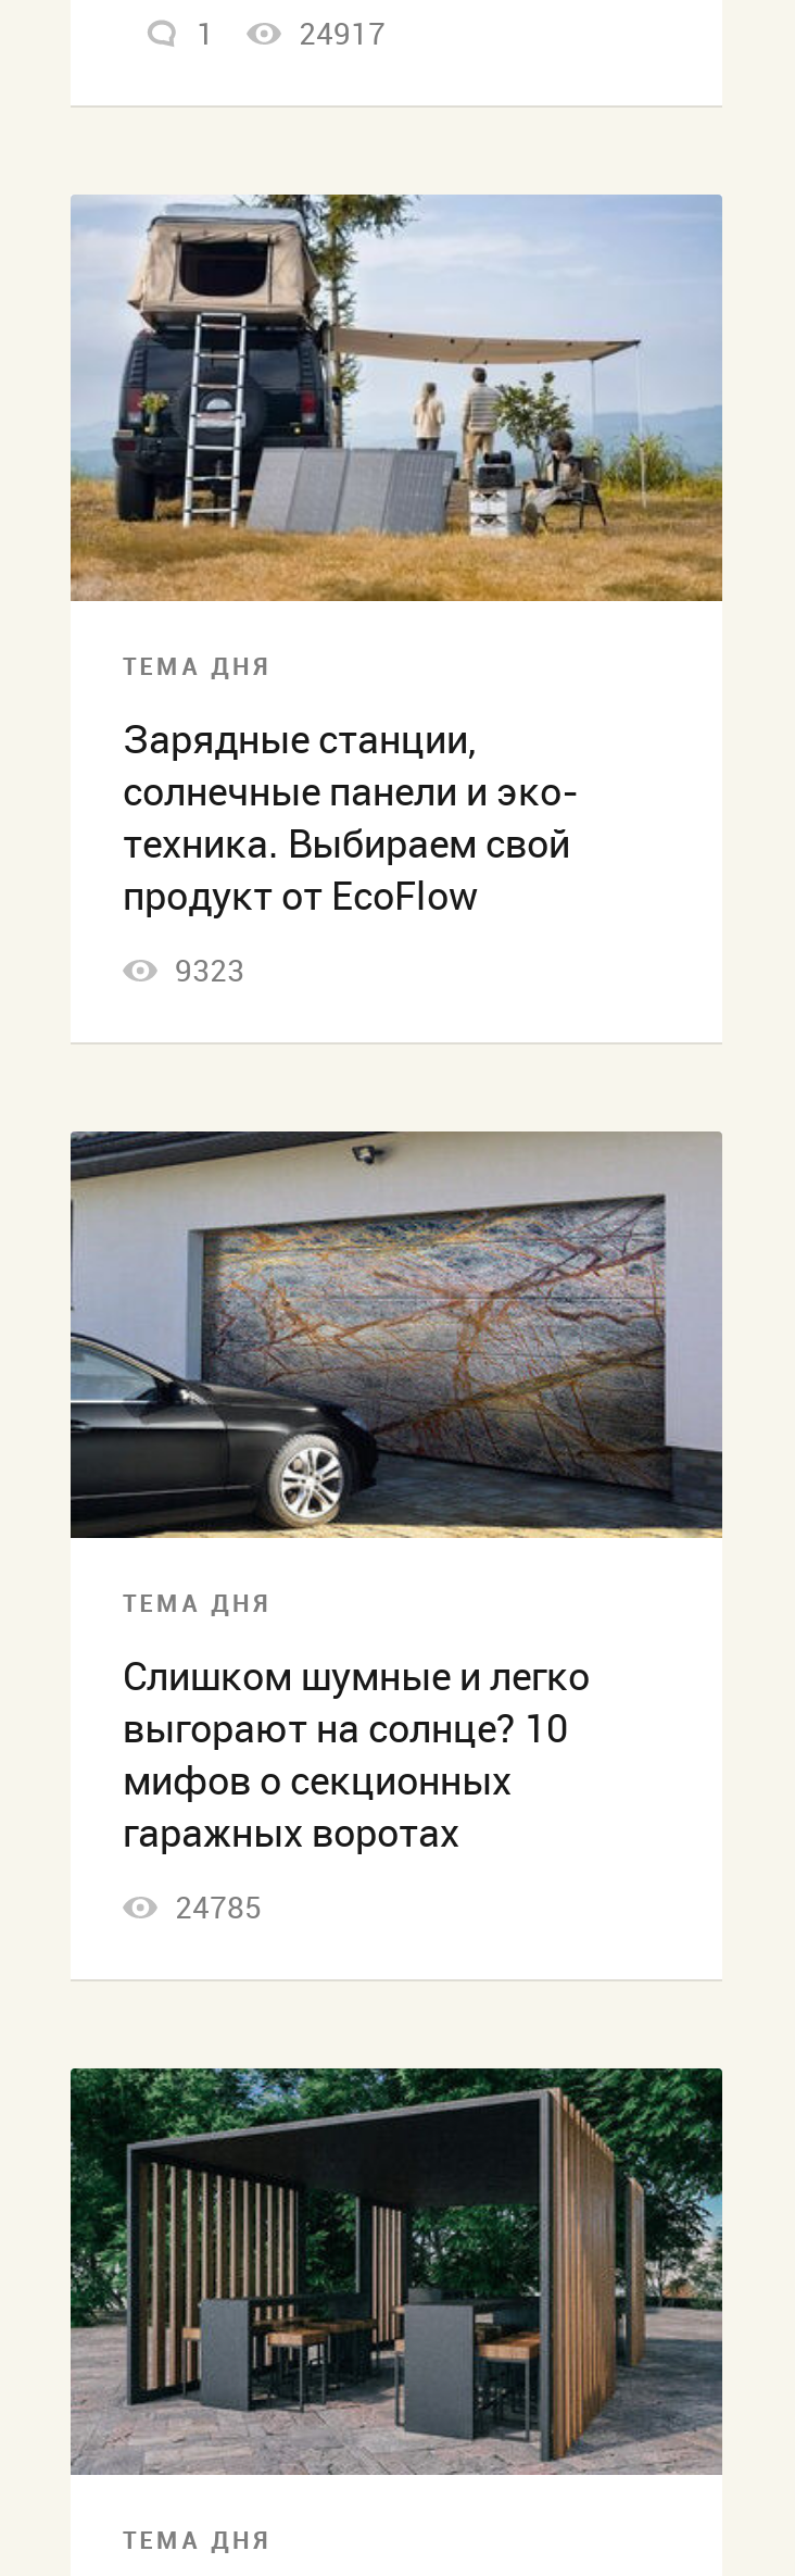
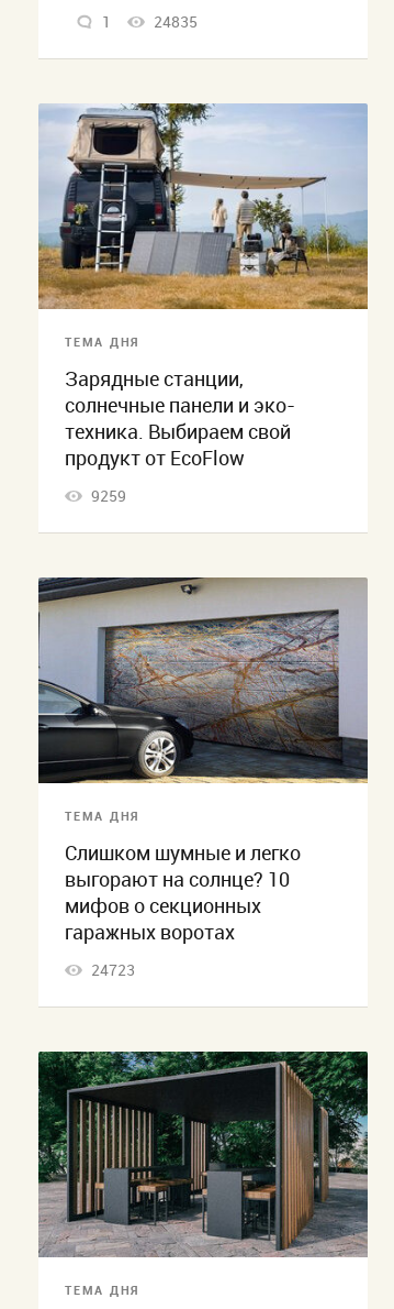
[299,16,386,51] 24917 -> [154,13,198,31] 24835
[175,953,244,988] 9323 -> [91,487,126,505] 9259
[175,1890,262,1925] 24785 -> [91,961,135,979] 24723

